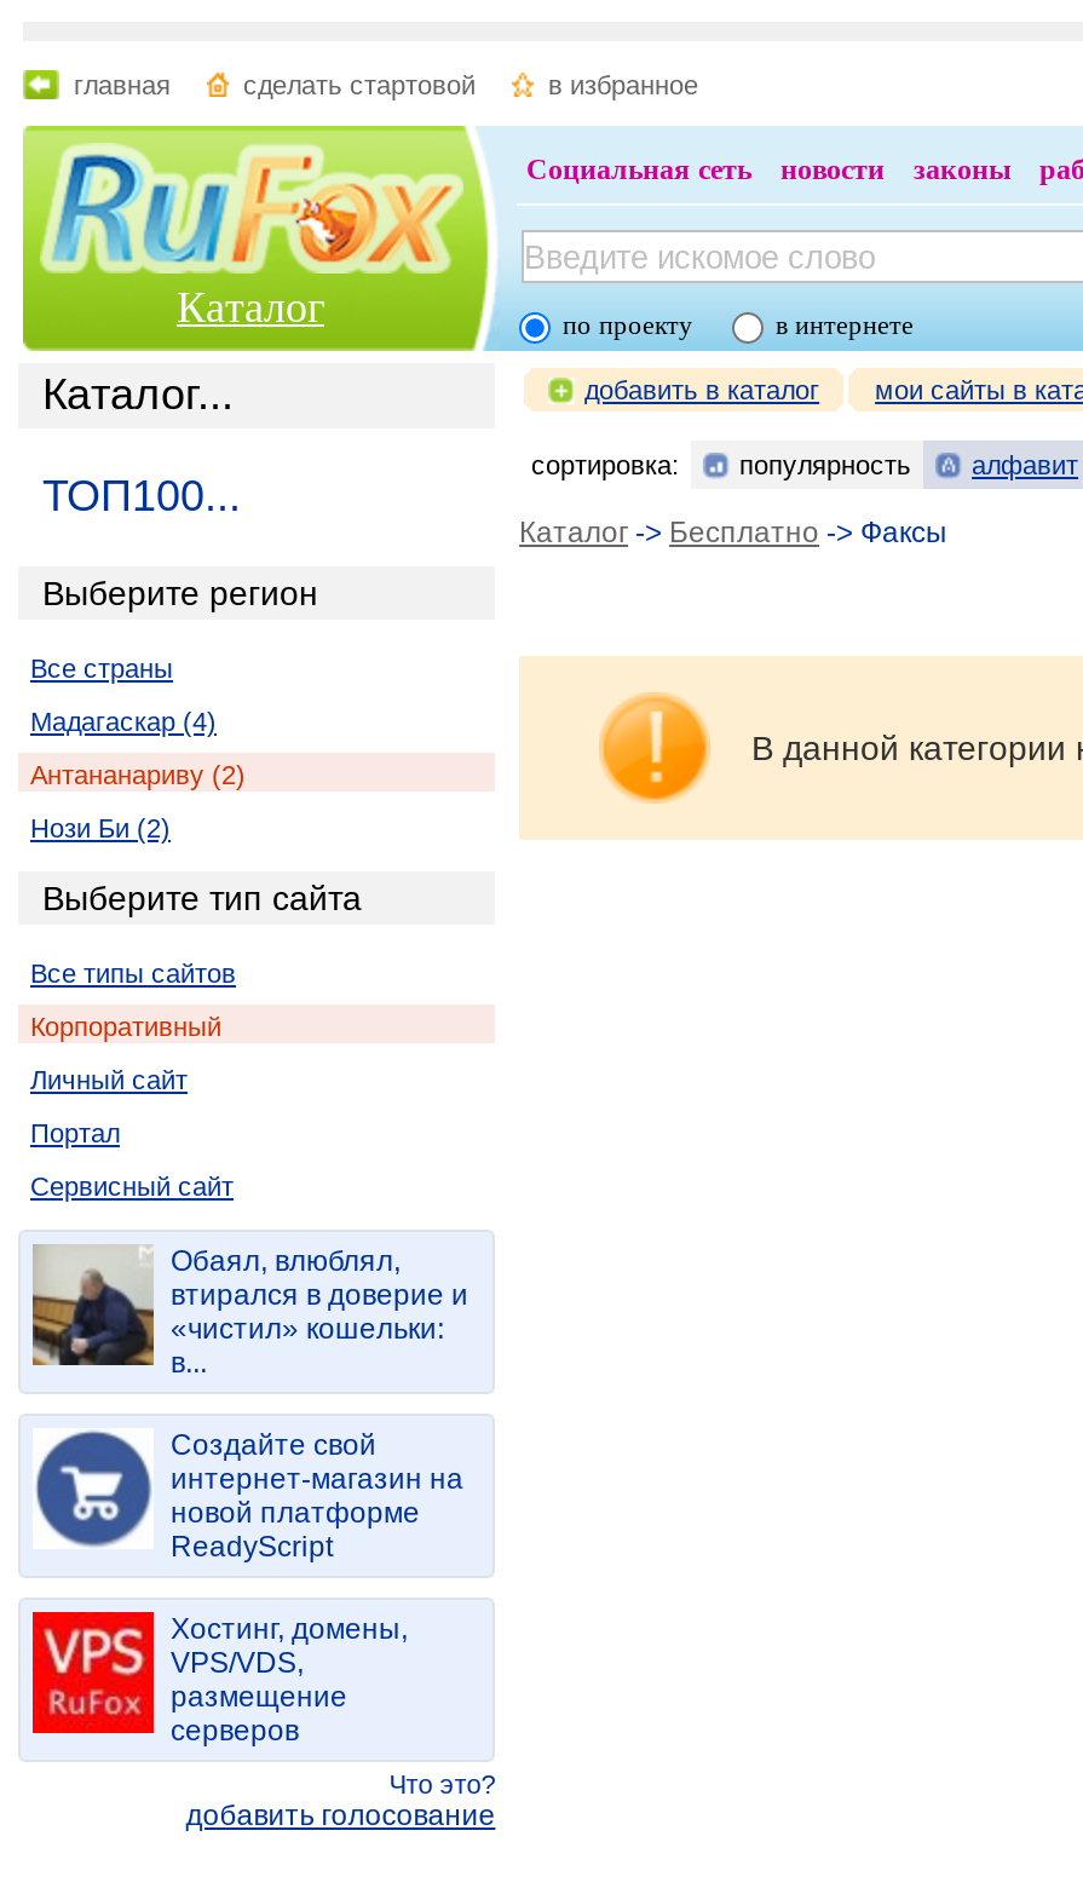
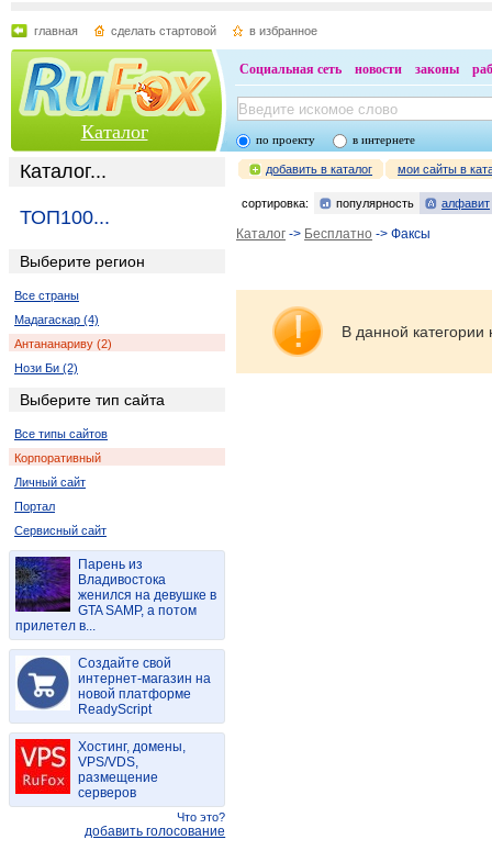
[30,1244,468,1380] [image] | Обаял, влюблял, | втирался в доверие и | «чистил» кошельки: | в... -> [14,556,216,634] [image] | Парень из | Владивостока | женился на девушке в | GTA SAMP, а потом | прилетел в...

